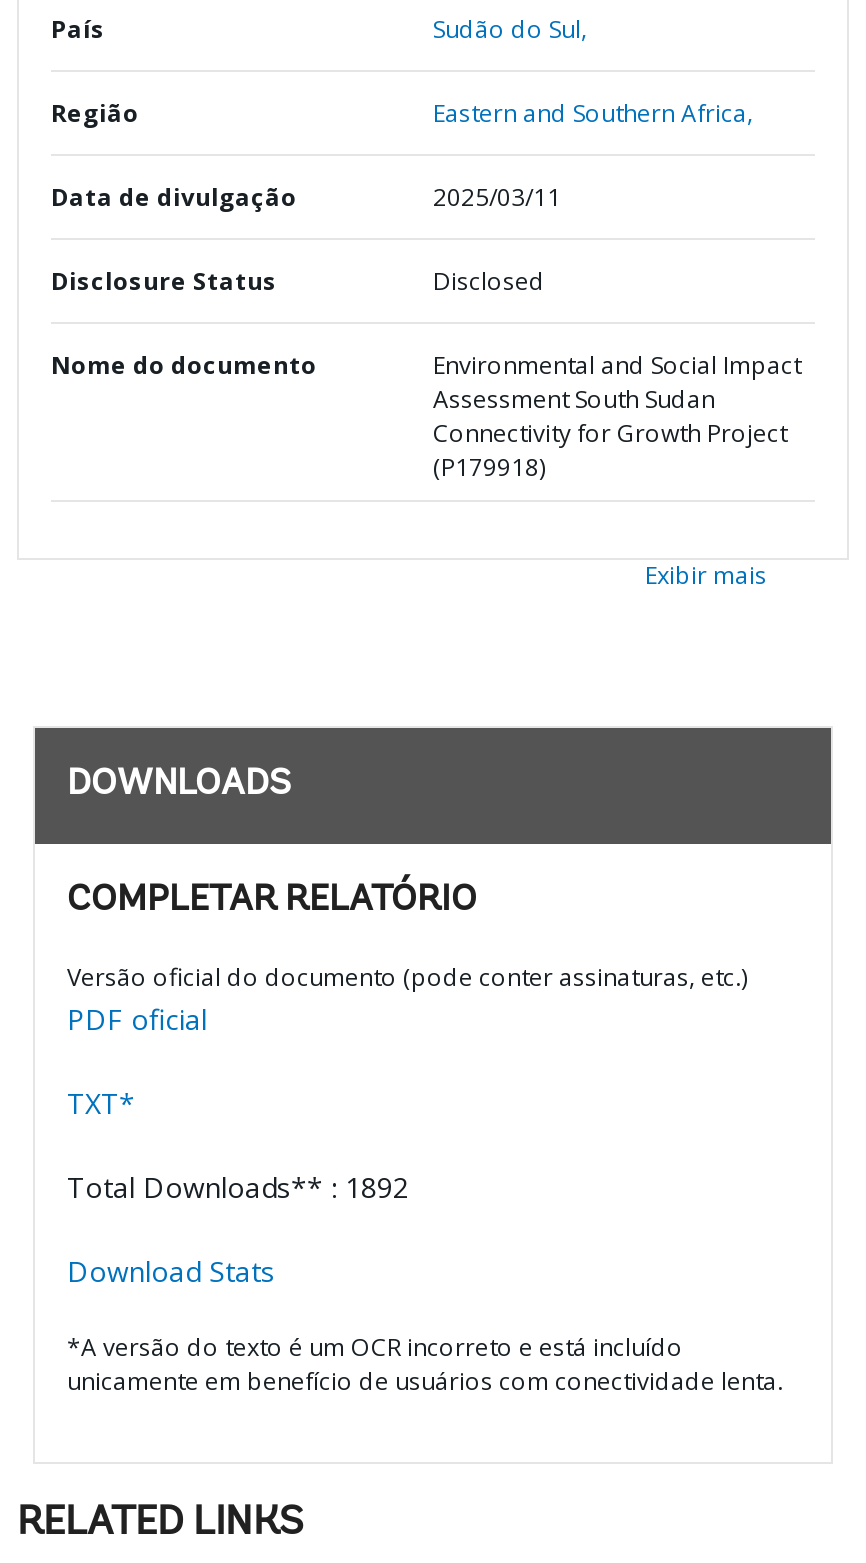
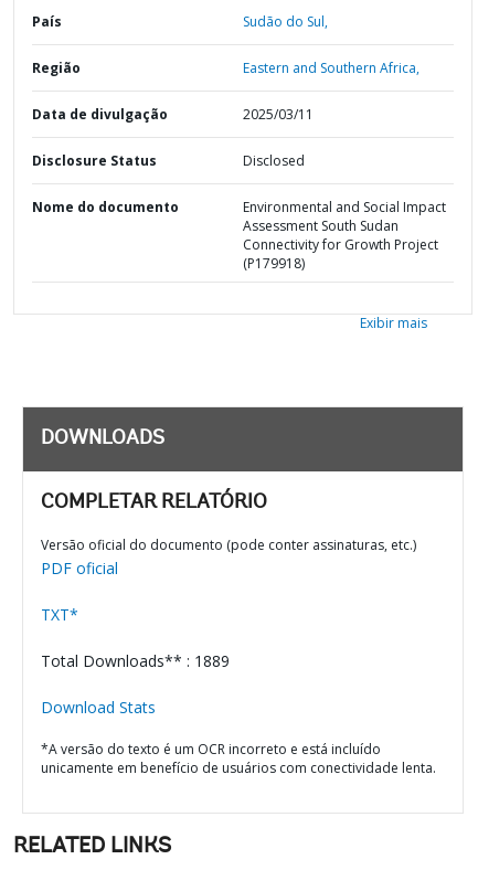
[67,1168,409,1206] Total Downloads** : 1892 -> [41,650,230,671] Total Downloads** : 1889

